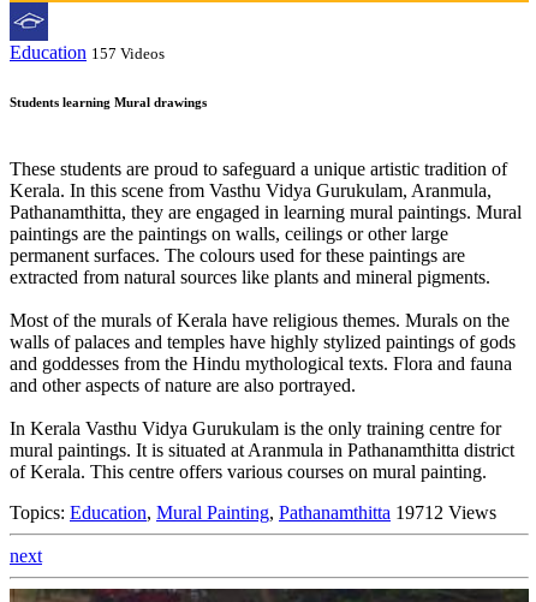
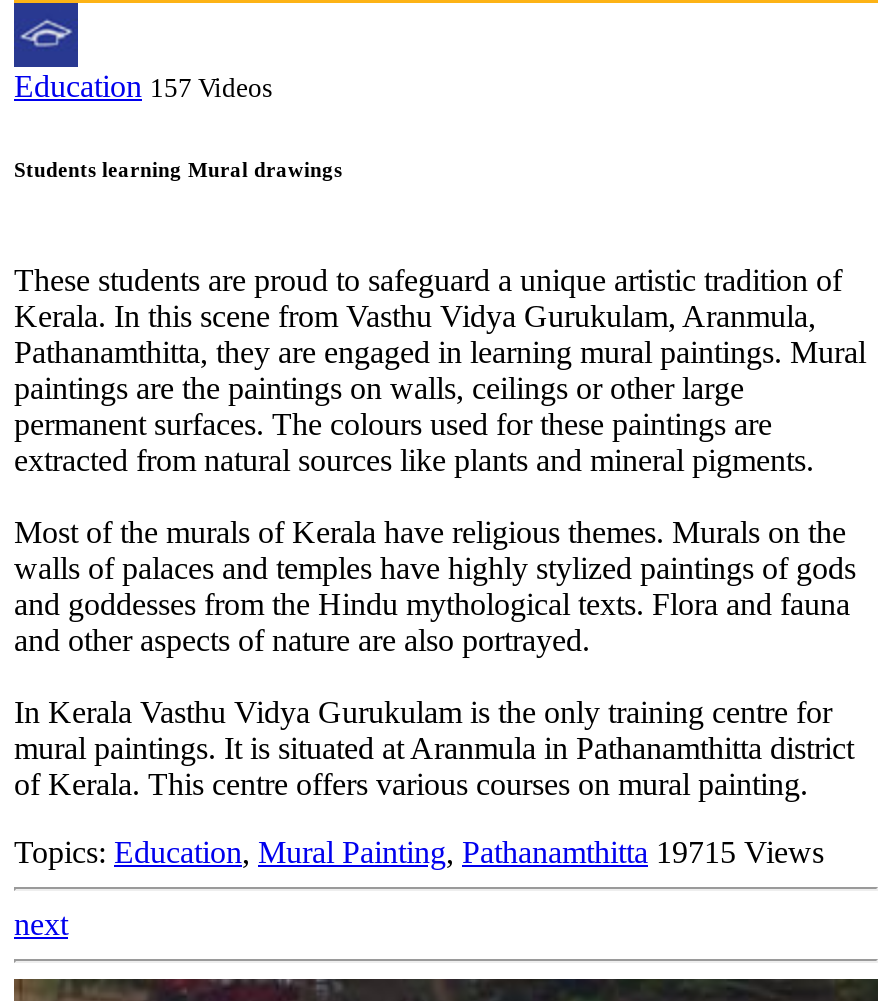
[10,502,496,522] Topics: Education, Mural Painting, Pathanamthitta 19712 Views -> [14,835,824,869] Topics: Education, Mural Painting, Pathanamthitta 19715 Views

